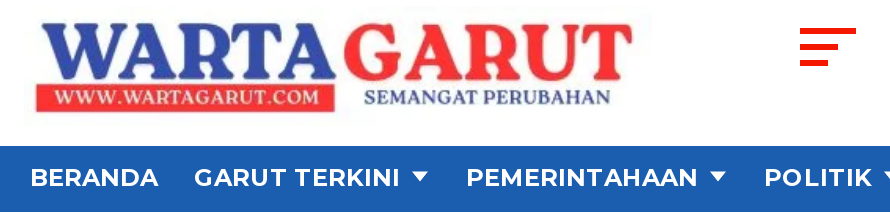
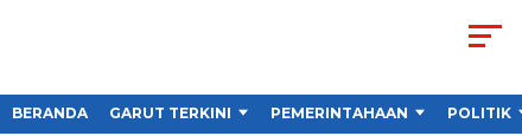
[34,20,634,114] [image] -> none

